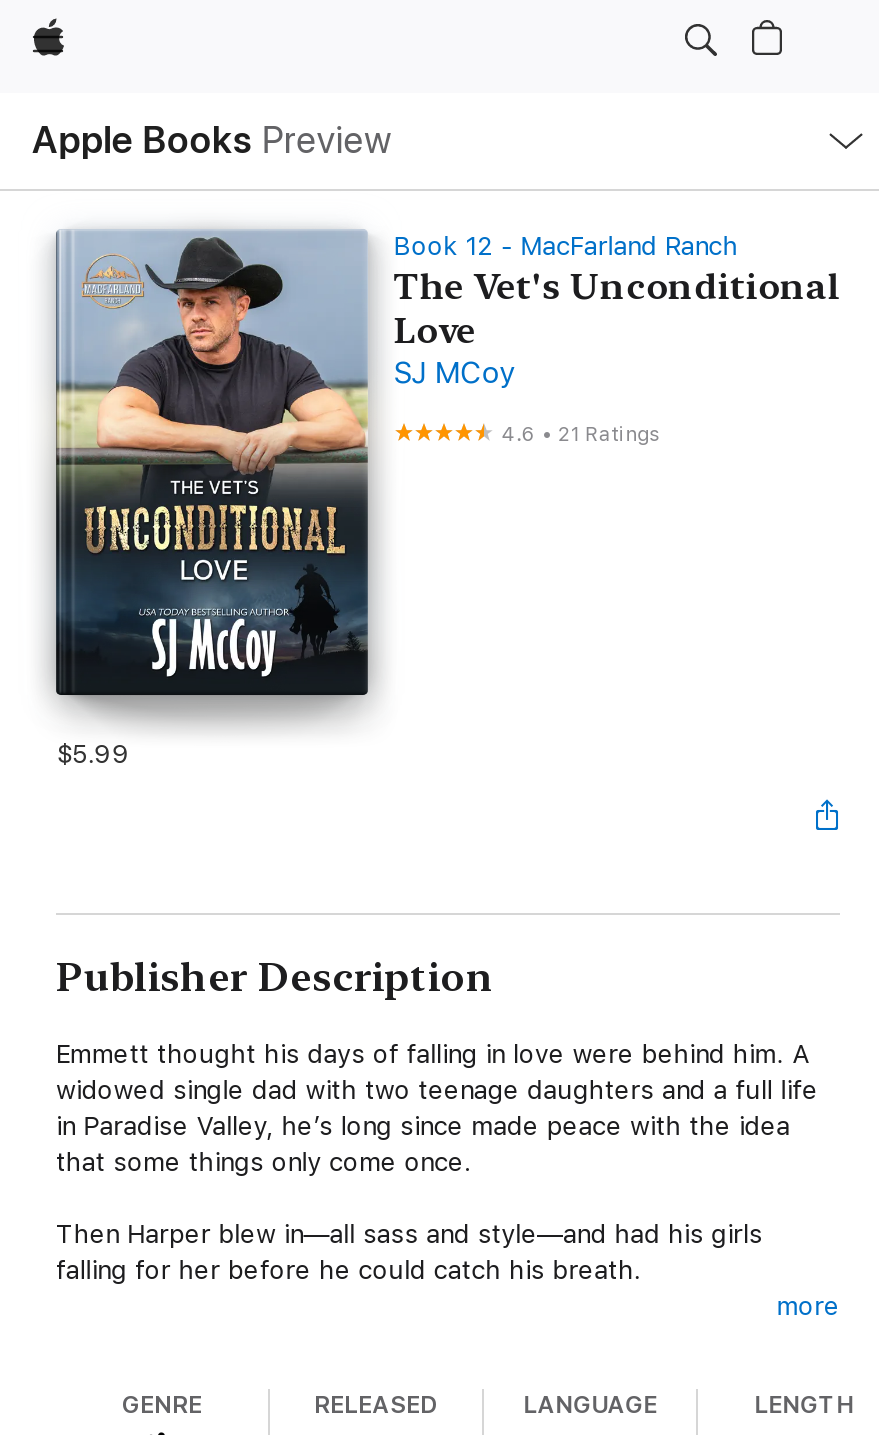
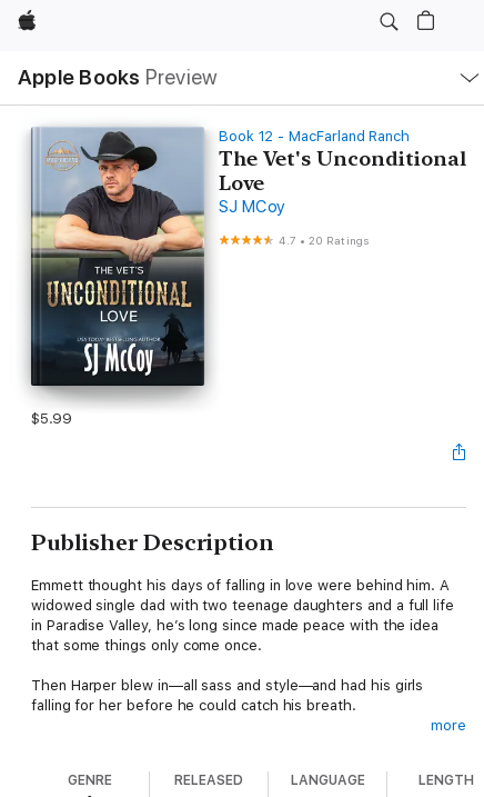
[502,421,662,445] 4.6 • 21 Ratings -> [278,233,369,247] 4.7 • 20 Ratings

